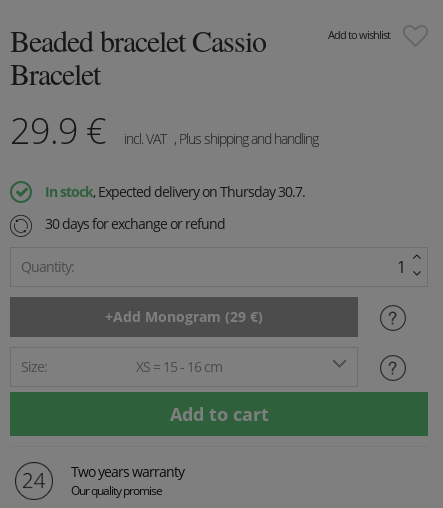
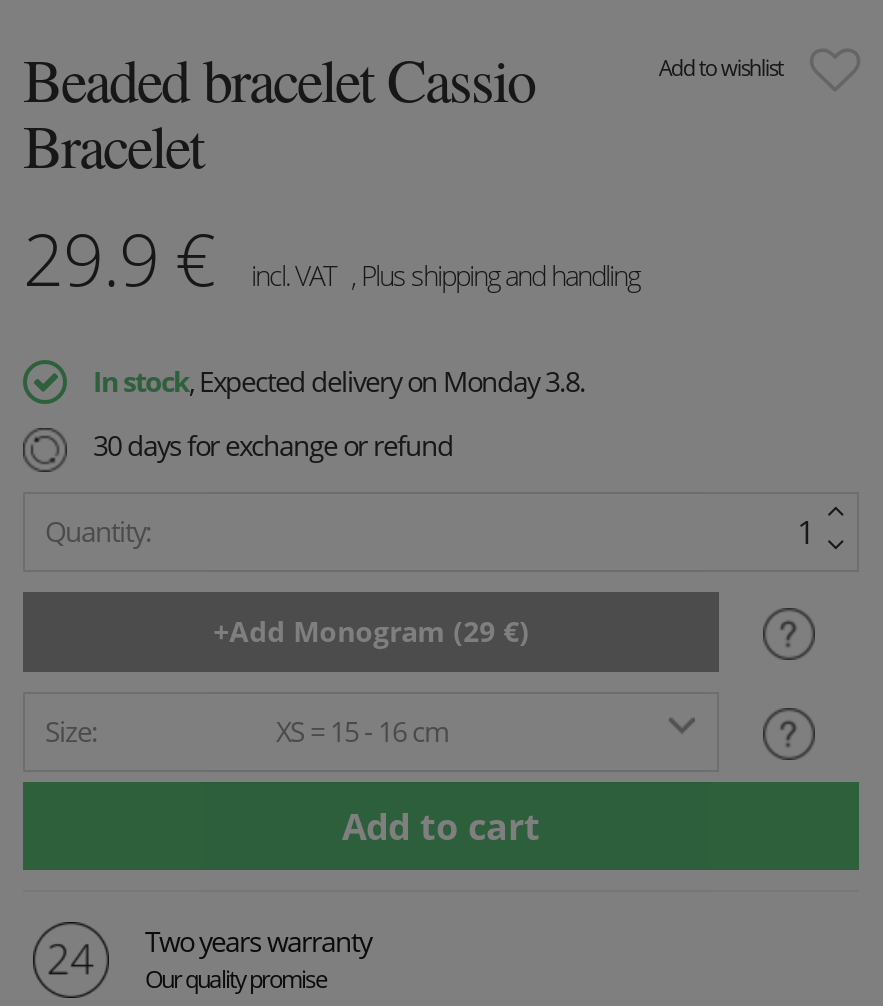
[45,182,305,201] In stock, Expected delivery on Thursday 30.7. -> [93,363,585,401] In stock, Expected delivery on Monday 3.8.

